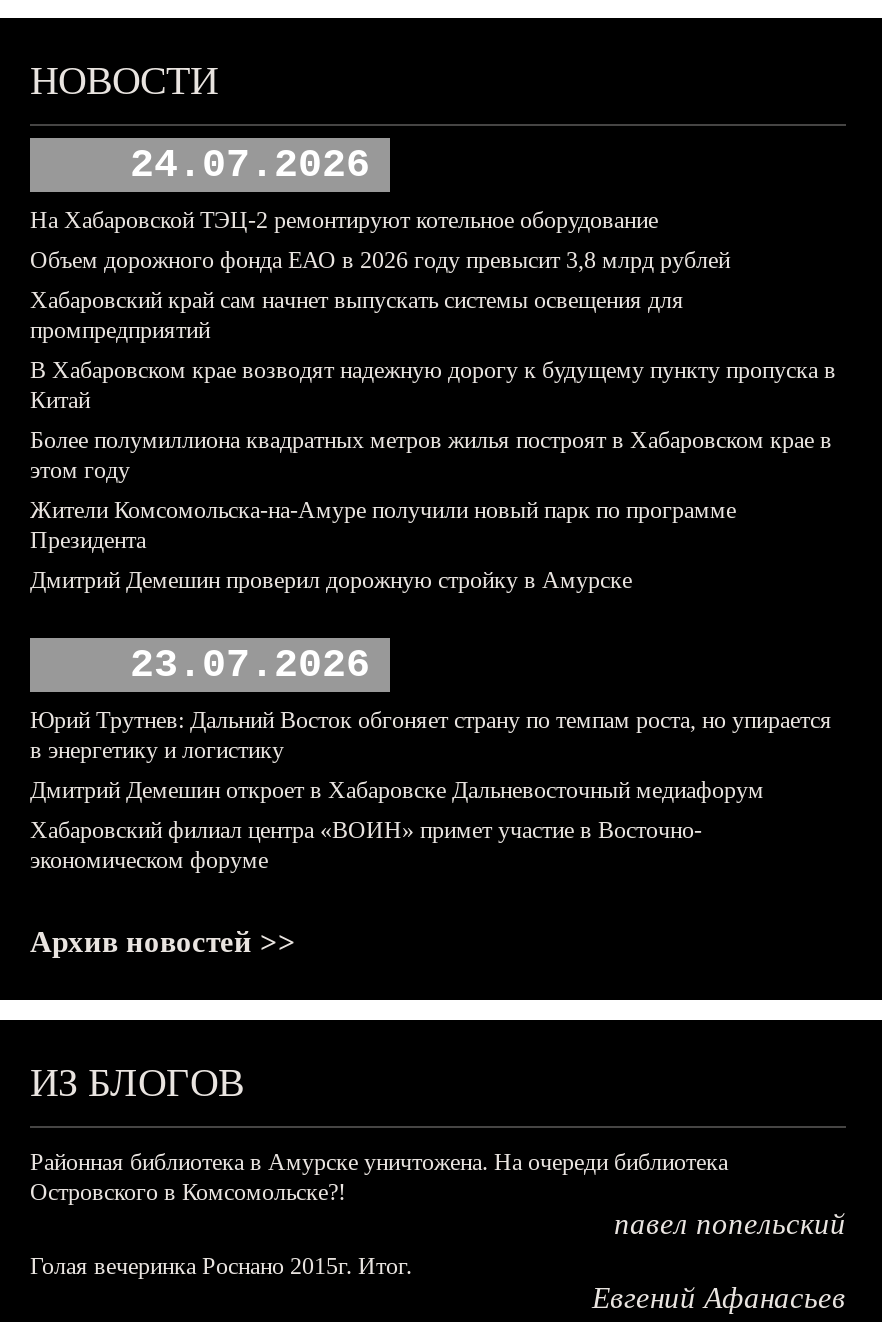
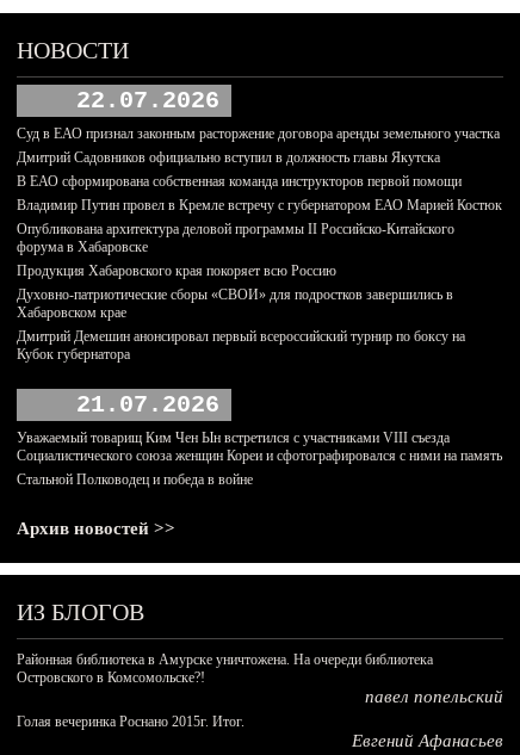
[30,142,836,594] 24.07.2026 | На Хабаровской ТЭЦ-2 ремонтируют котельное оборудование | Объем дорожного фонда ЕАО в 2026 году превысит 3,8 млрд рублей | Хабаровский край сам начнет выпускать системы освещения для | промпредприятий | В Хабаровском крае возводят надежную дорогу к будущему пункту пропуска в | Китай | Более полумиллиона квадратных метров жилья построят в Хабаровском крае в | этом году | Жители Комсомольска-на-Амуре получили новый парк по программе | Президента | Дмитрий Демешин проверил дорожную стройку в Амурске -> [17,87,502,363] 22.07.2026 | Суд в ЕАО признал законным расторжение договора аренды земельного участка | Дмитрий Садовников официально вступил в должность главы Якутска | В ЕАО сформирована собственная команда инструкторов первой помощи | Владимир Путин провел в Кремле встречу с губернатором ЕАО Марией Костюк | Опубликована архитектура деловой программы II Российско-Китайского | форума в Хабаровске | Продукция Хабаровского края покоряет всю Россию | Духовно-патриотические сборы «СВОИ» для подростков завершились в | Хабаровском крае | Дмитрий Демешин анонсировал первый всероссийский турнир по боксу на | Кубок губернатора
[30,642,832,874] 23.07.2026 | Юрий Трутнев: Дальний Восток обгоняет страну по темпам роста, но упирается | в энергетику и логистику | Дмитрий Демешин откроет в Хабаровске Дальневосточный медиафорум | Хабаровский филиал центра «ВОИН» примет участие в Восточно- | экономическом форуме -> [17,391,502,488] 21.07.2026 | Уважаемый товарищ Ким Чен Ын встретился с участниками VIII съезда | Социалистического союза женщин Кореи и сфотографировался с ними на память | Стальной Полководец и победа в войне

